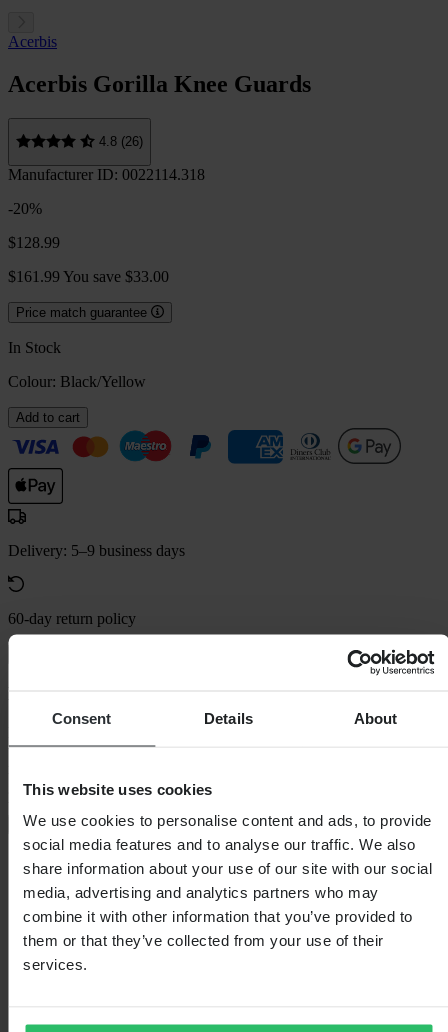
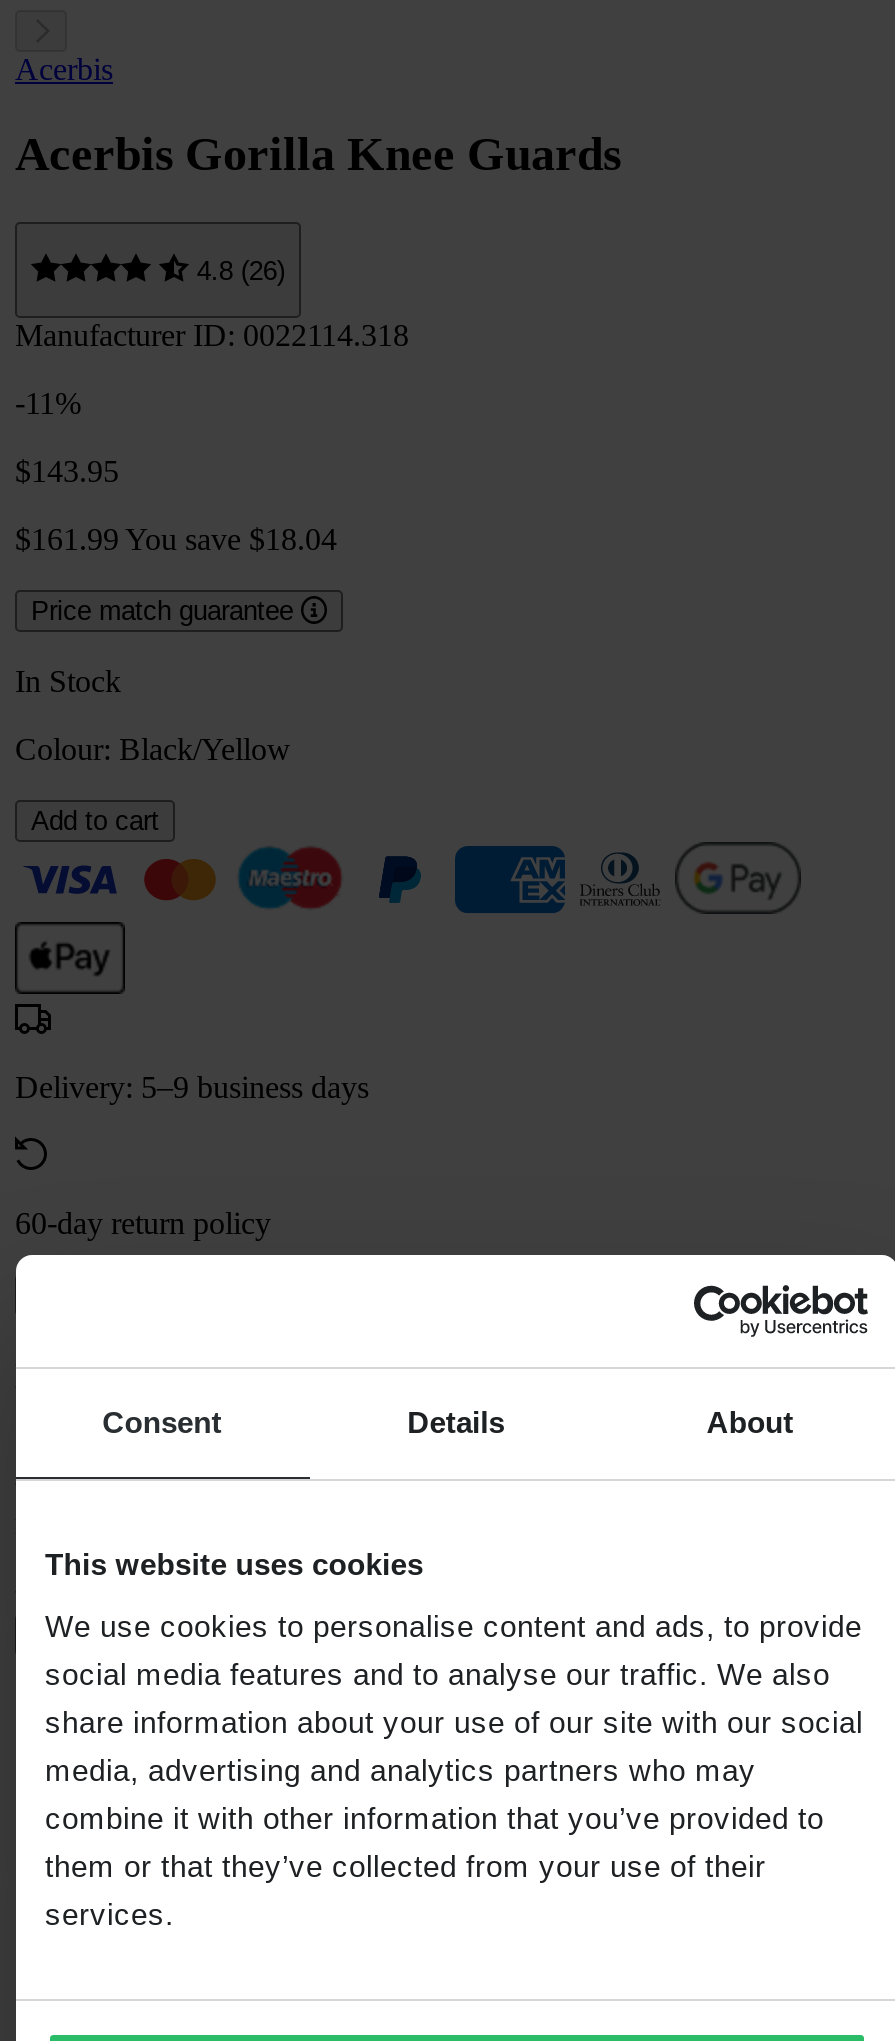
[8,199,42,216] -20% -> [15,386,81,420] -11%
[8,233,60,250] $128.99 -> [15,454,119,488] $143.95
[8,267,169,284] $161.99 You save $33.00 -> [15,522,337,556] $161.99 You save $18.04

